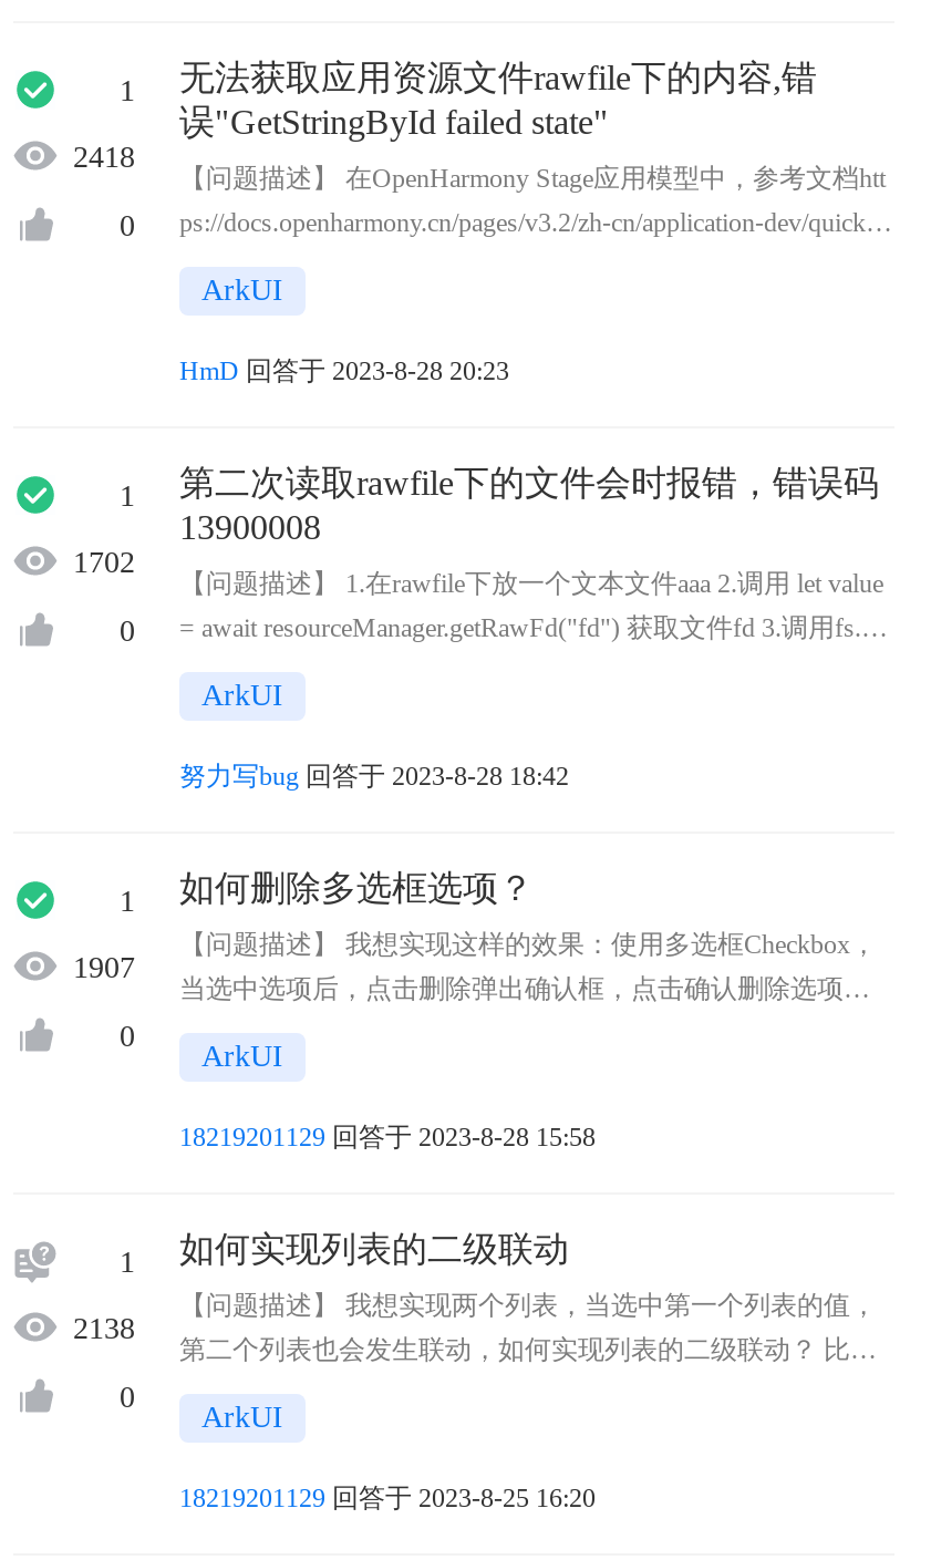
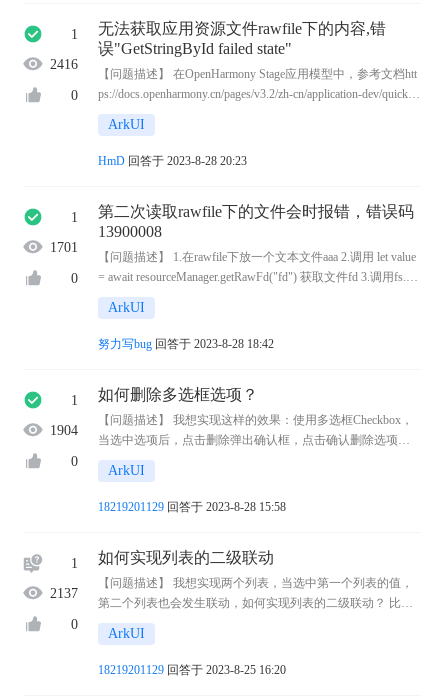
[73,142,135,175] 2418 -> [50,57,78,72] 2416
[73,547,135,580] 1702 -> [50,240,78,255] 1701
[73,952,135,985] 1907 -> [50,423,78,438] 1904
[73,1313,135,1346] 2138 -> [50,586,78,601] 2137

